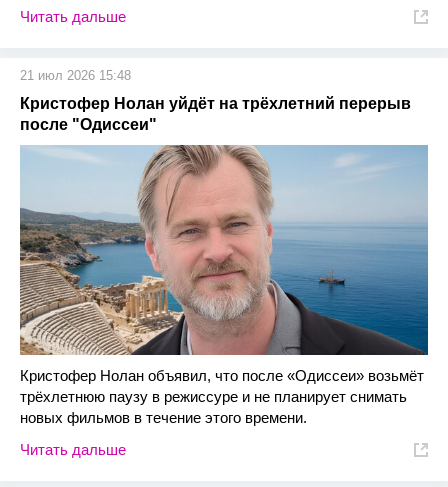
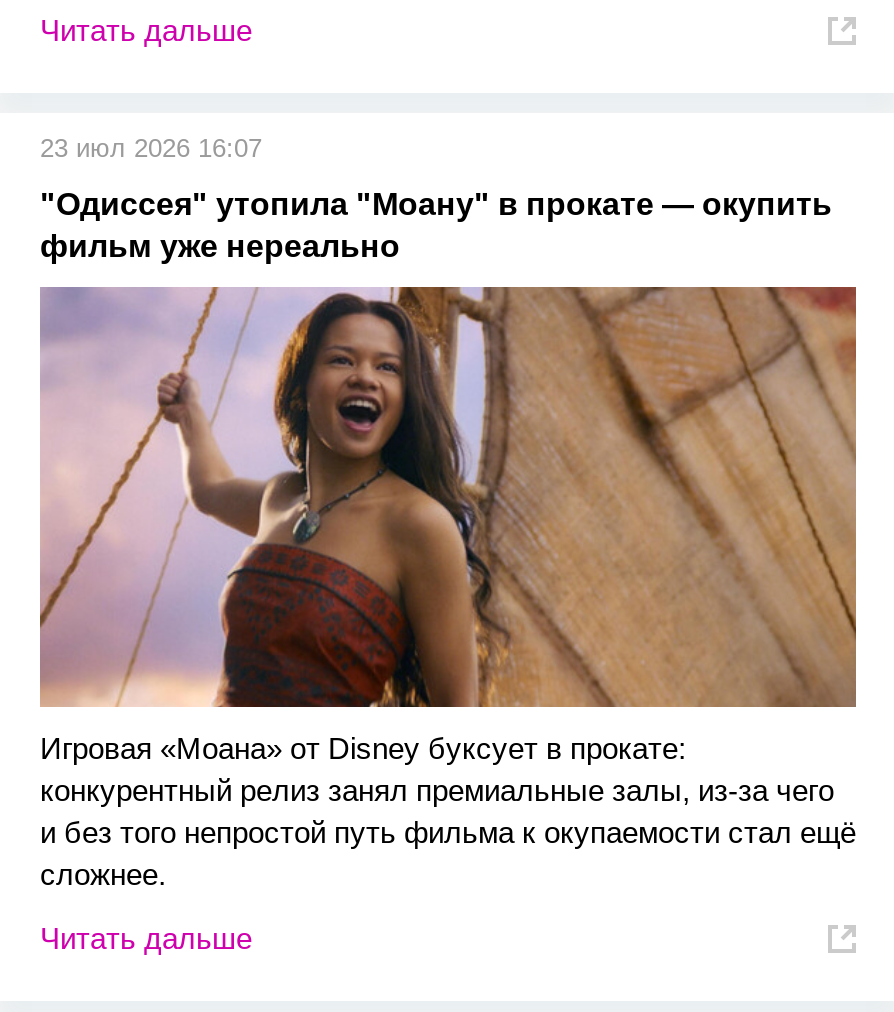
[20,68,131,83] 21 июл 2026 15:48 -> [40,133,262,163] 23 июл 2026 16:07
[20,95,411,133] Кристофер Нолан уйдёт на трёхлетний перерыв | после "Одиссеи" -> [40,187,832,263] "Одиссея" утопила "Моану" в прокате — окупить | фильм уже нереально
[19,144,429,426] [image] | Кристофер Нолан объявил, что после «Одиссеи» возьмёт | трёхлетнюю паузу в режиссуре и не планирует снимать | новых фильмов в течение этого времени. -> [40,285,858,891] [image] | Игровая «Моана» от Disney буксует в прокате: | конкурентный релиз занял премиальные залы, из-за чего | и без того непростой путь фильма к окупаемости стал ещё | сложнее.

